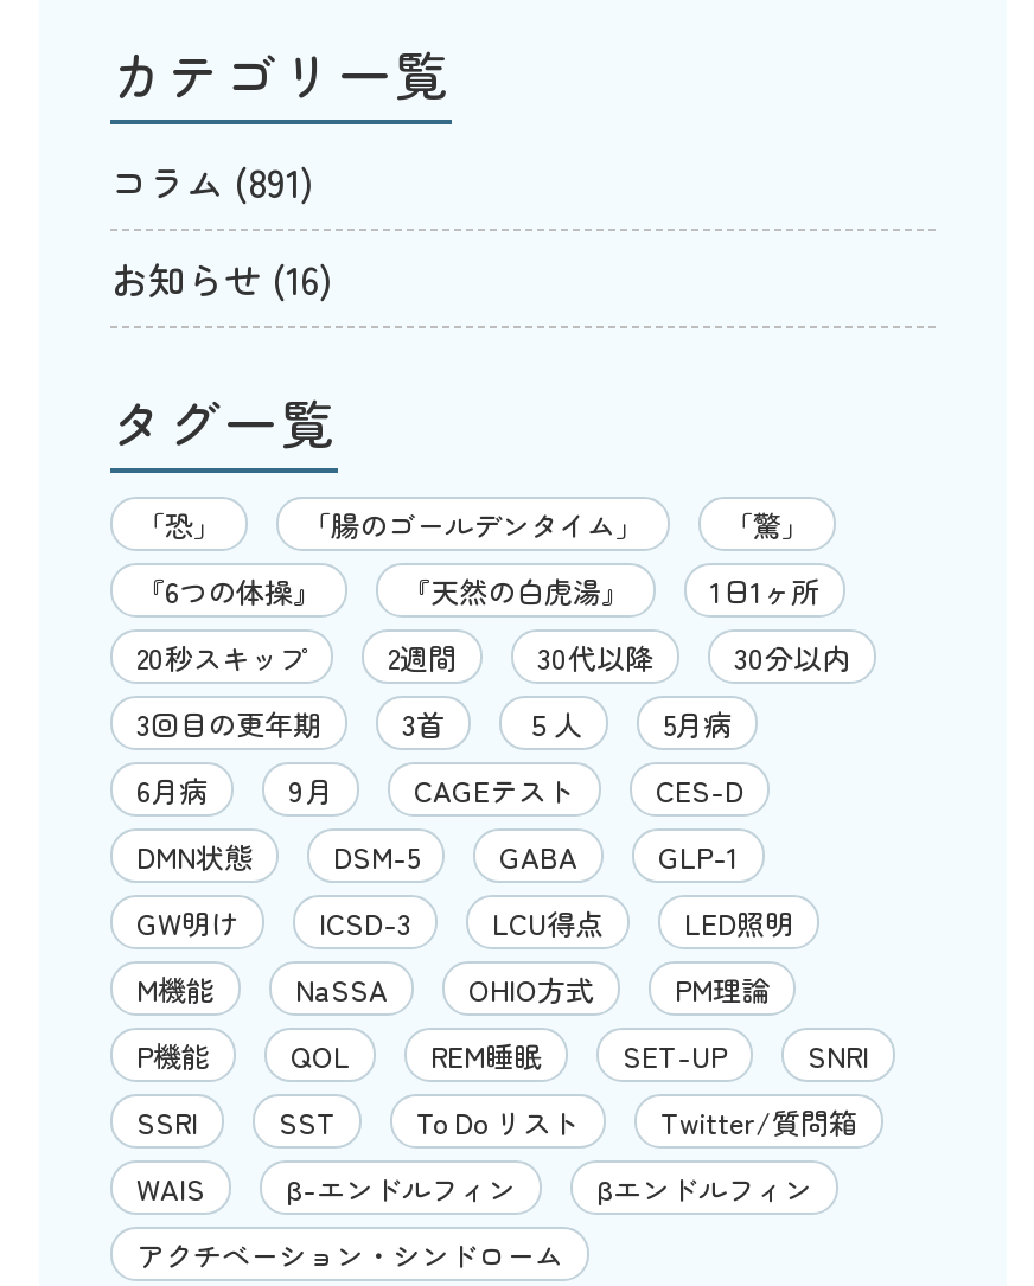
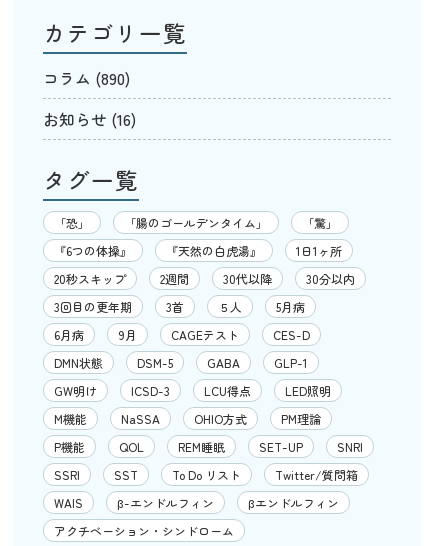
[110,153,312,210] コラム(891) -> [43,66,130,90] コラム(890)

